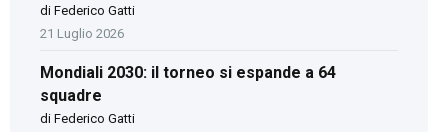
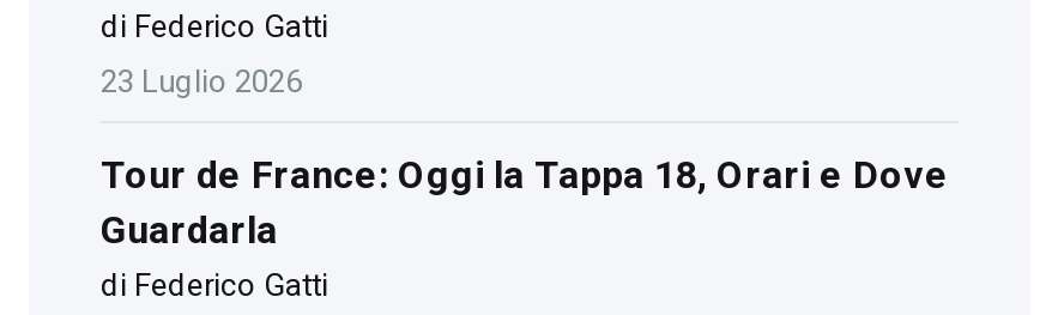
[40,26,124,41] 21 Luglio 2026 -> [101,63,302,99] 23 Luglio 2026
[40,63,336,105] Mondiali 2030: il torneo si espande a 64 | squadre -> [101,151,949,252] Tour de France: Oggi la Tappa 18, Orari e Dove | Guardarla

